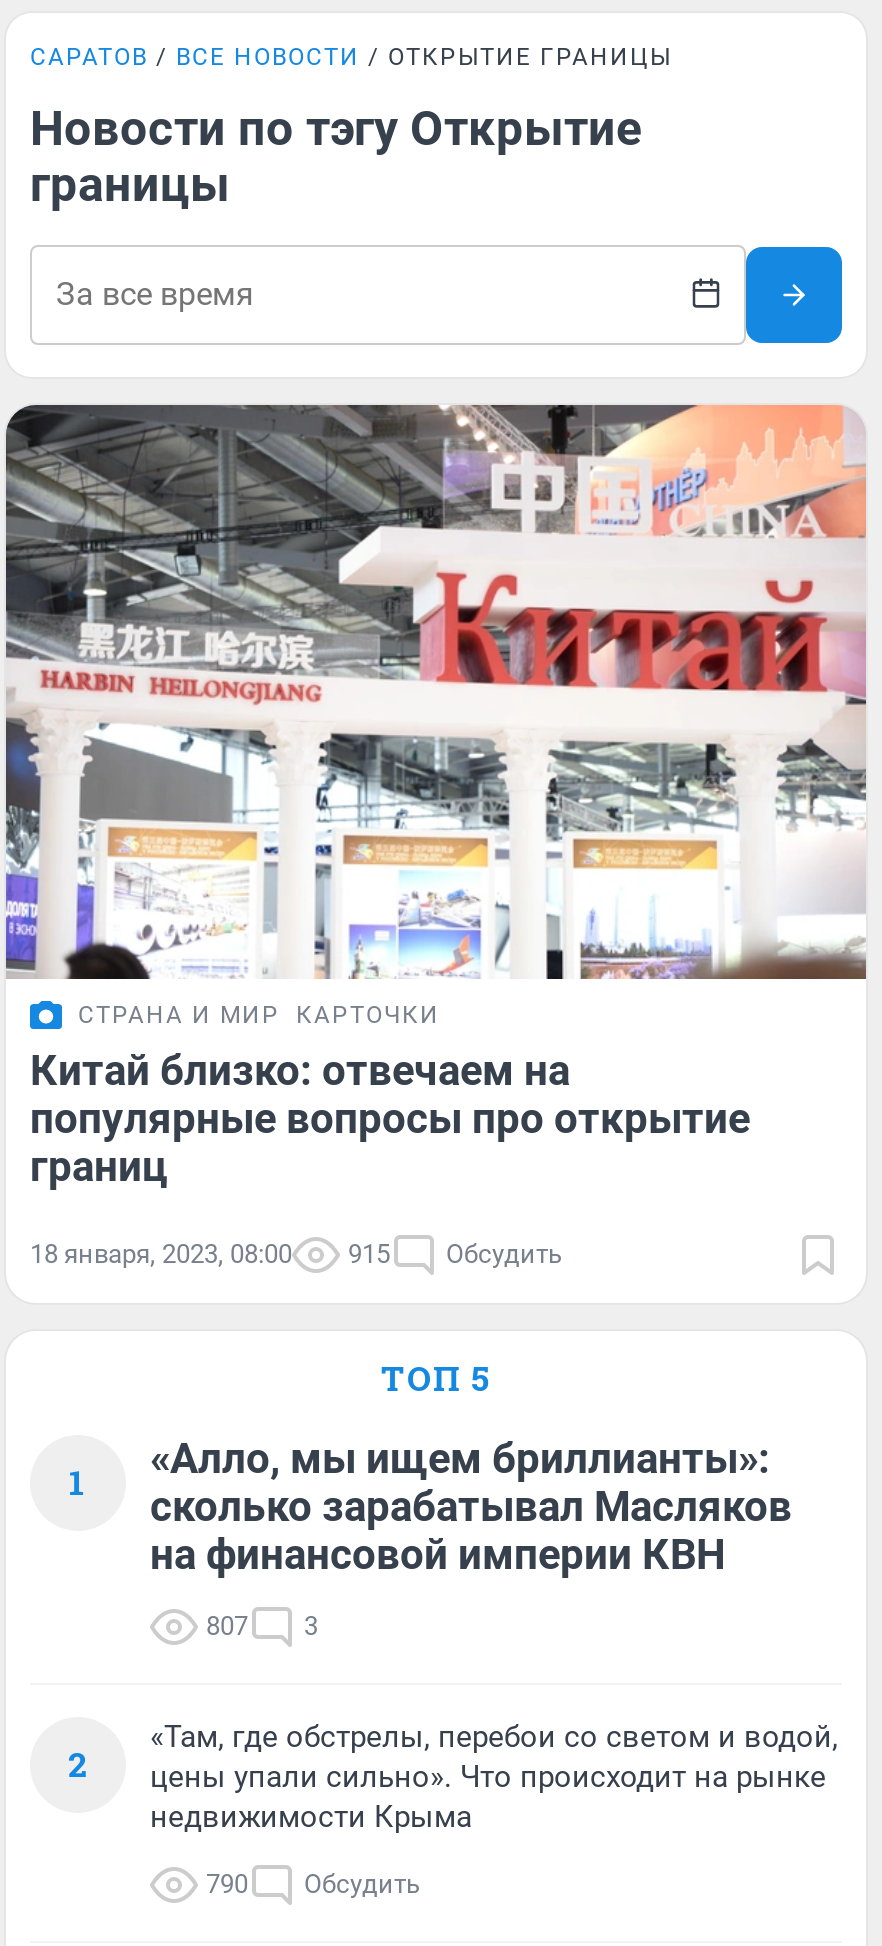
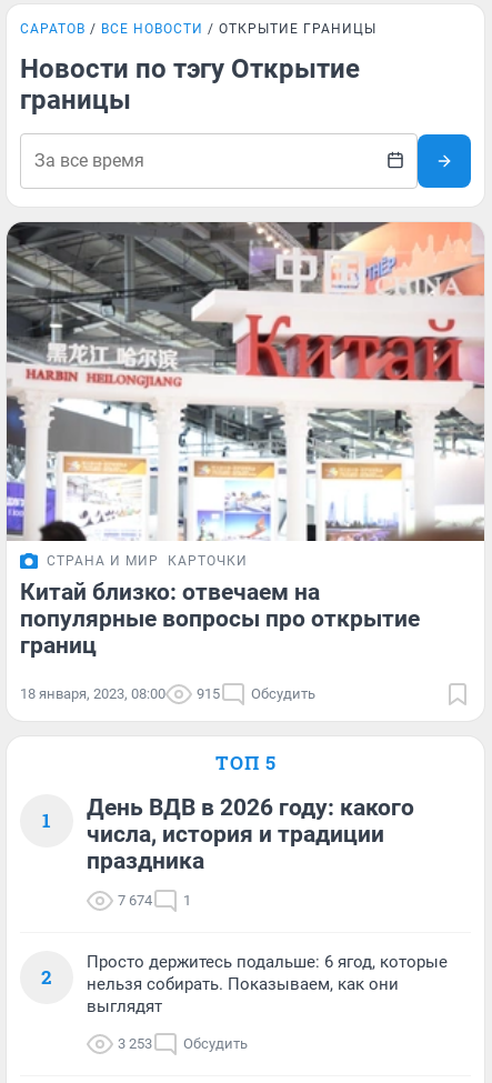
[150,1434,792,1578] «Алло, мы ищем бриллианты»: | сколько зарабатывал Масляков | на финансовой империи КВН -> [87,794,414,874] День ВДВ в 2026 году: какого | числа, история и традиции | праздника
[206,1610,318,1640] 807 | 3 -> [118,892,191,908] 7 674 | 1
[150,1718,838,1834] «Там, где обстрелы, перебои со светом и водой, | цены упали сильно». Что происходит на рынке | недвижимости Крыма -> [87,952,448,1016] Просто держитесь подальше: 6 ягод, которые | нельзя собирать. Показываем, как они | выглядят
[206,1868,420,1898] 790 Обсудить -> [118,1035,248,1052] 3 253 Обсудить

